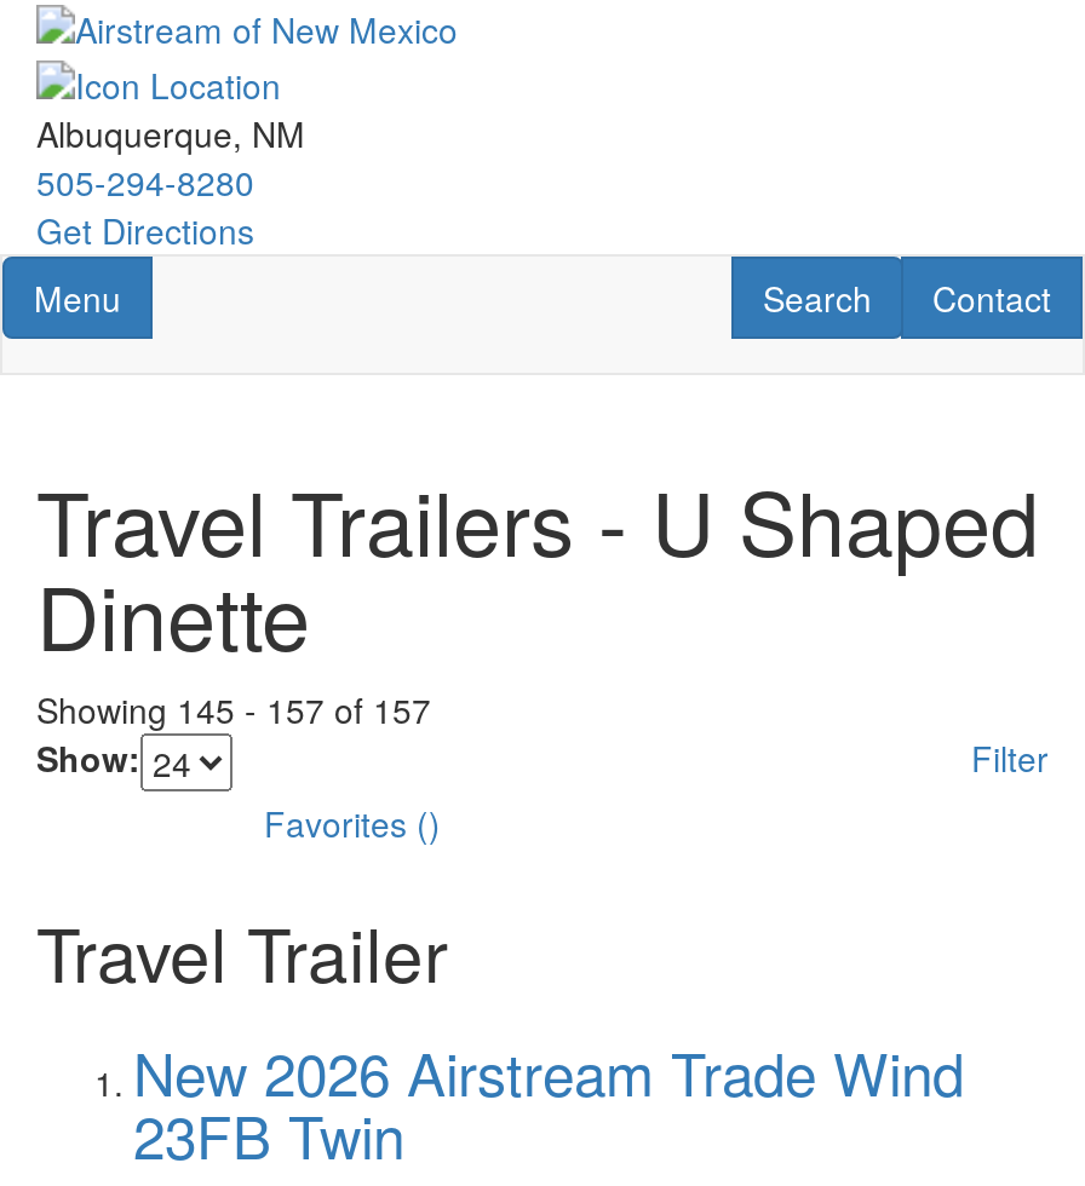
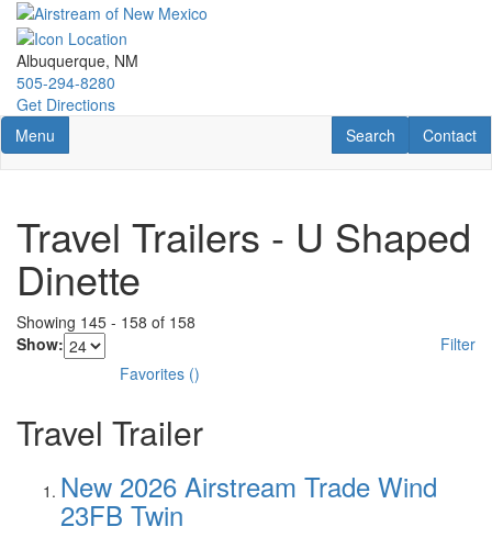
[36,684,431,733] Showing 145 - 157 of 157 -> [16,310,195,332] Showing 145 - 158 of 158

